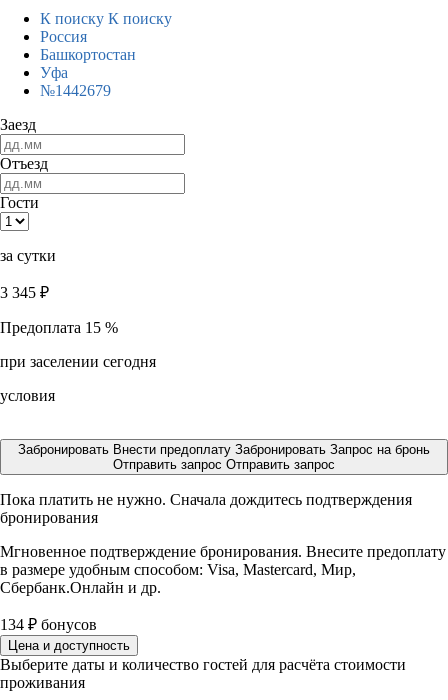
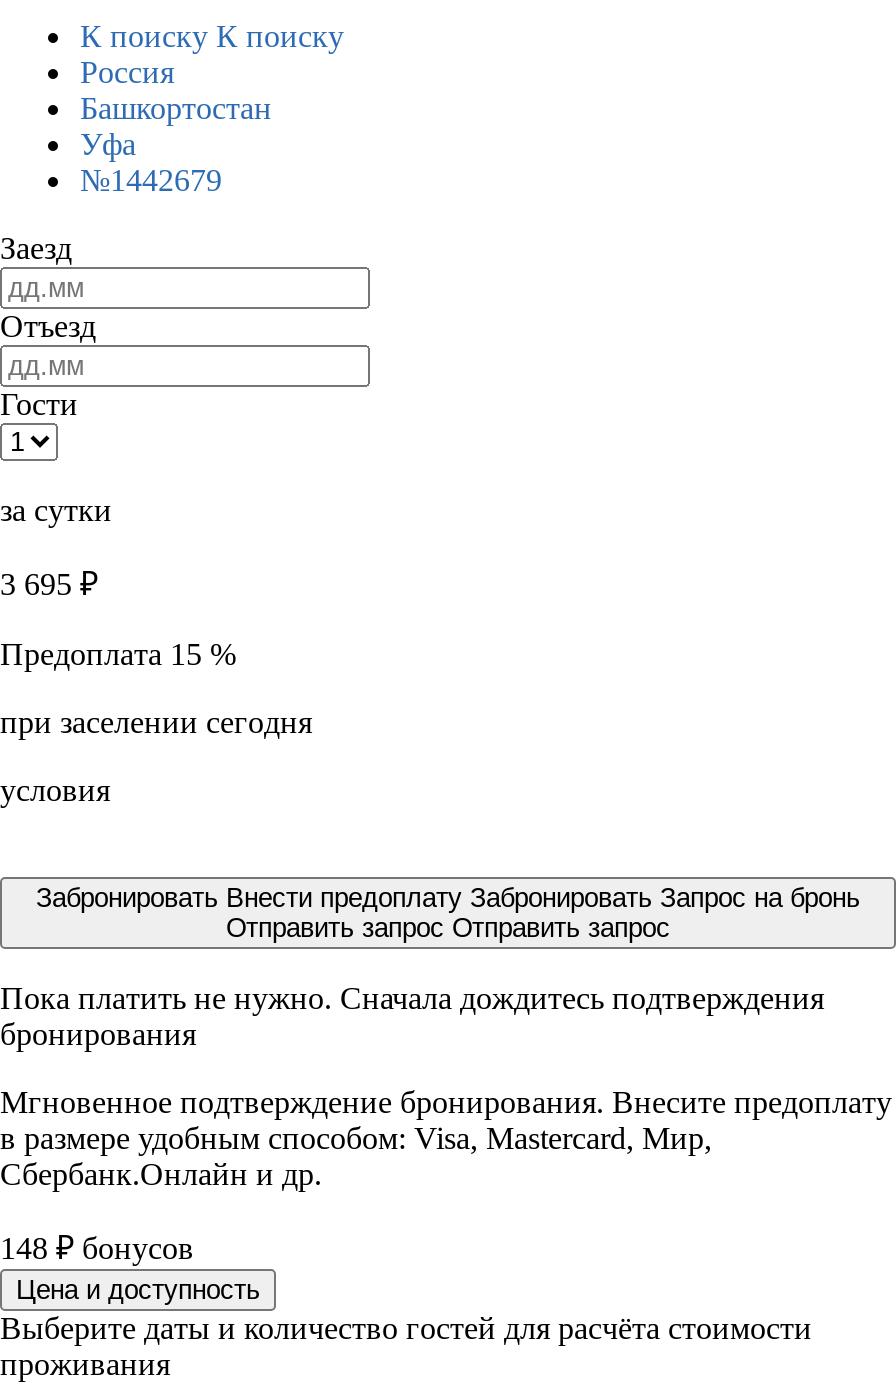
[0,284,49,301] 3 345 ₽ -> [0,567,98,601] 3 695 ₽
[0,616,97,633] 134 ₽ бонусов -> [0,1231,194,1265] 148 ₽ бонусов

